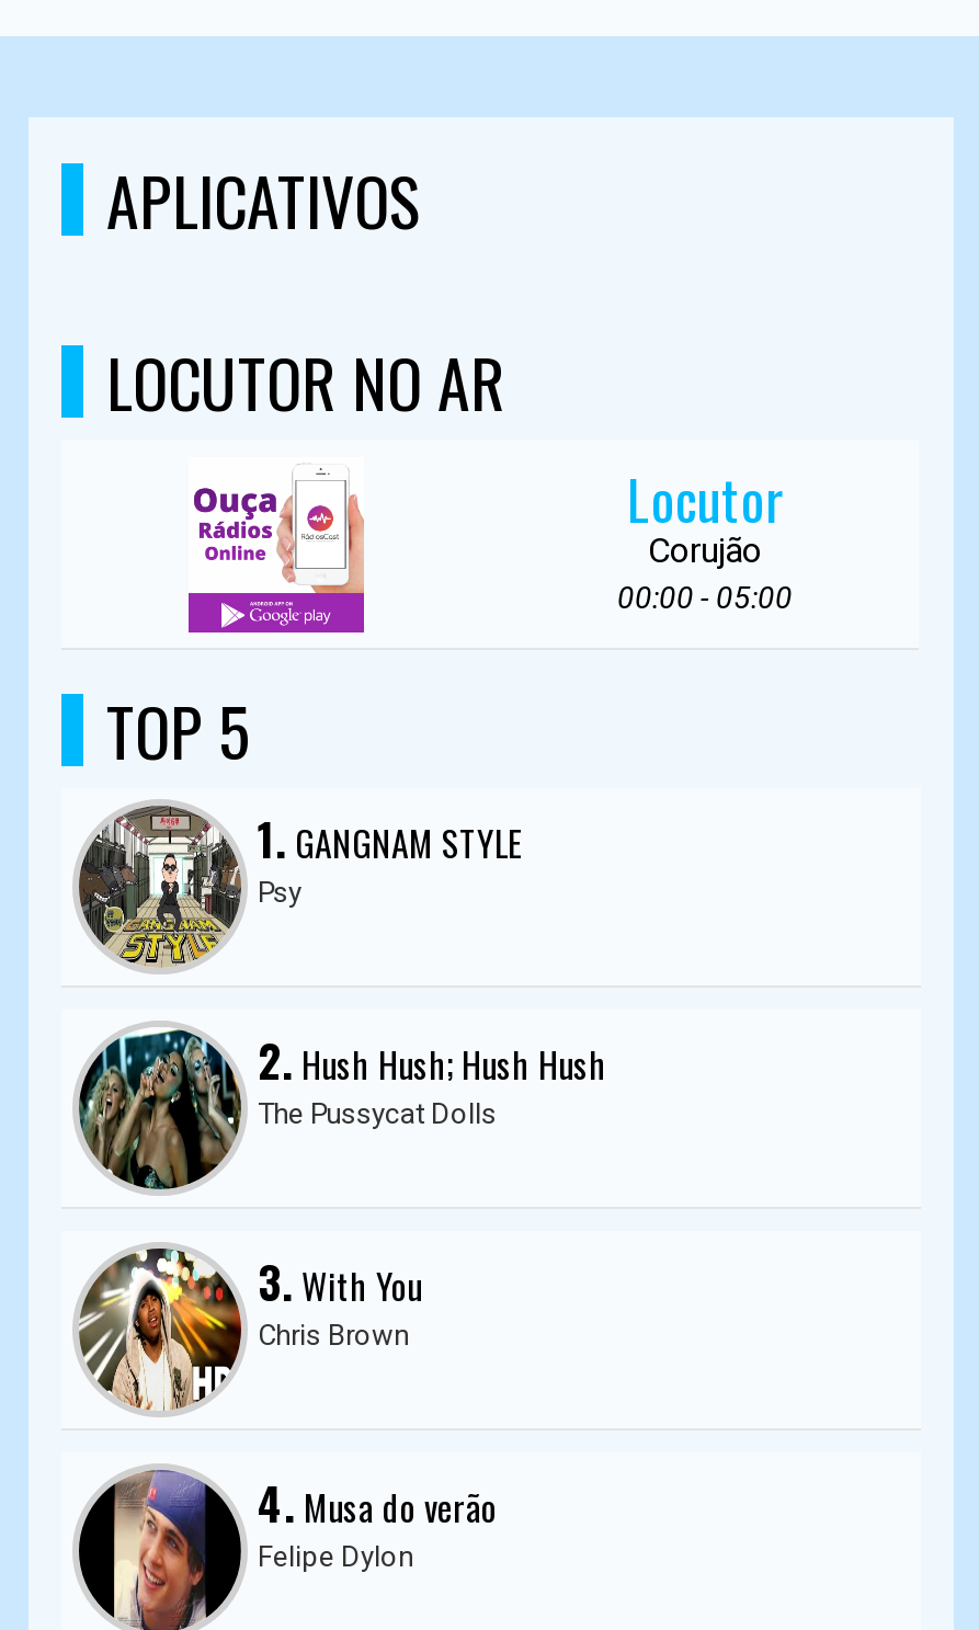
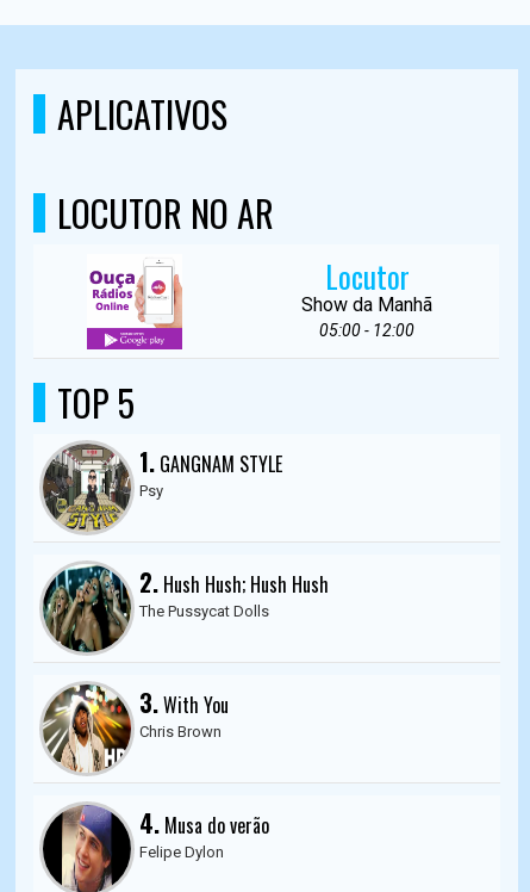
[160,470,366,635] [image] -> [86,261,198,351] [image]
[617,529,792,615] Corujão | 00:00 - 05:00 -> [302,293,433,340] Show da Manhã | 05:00 - 12:00

